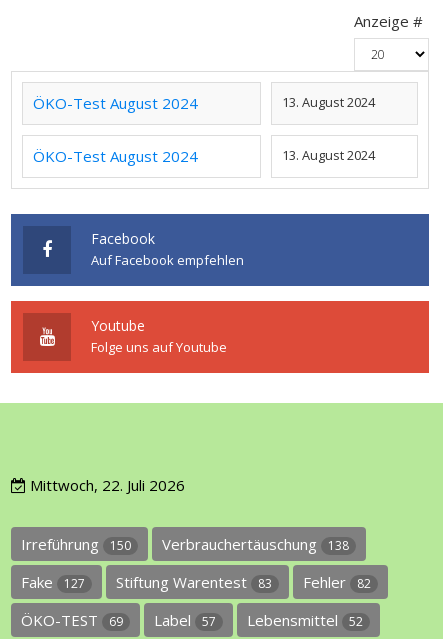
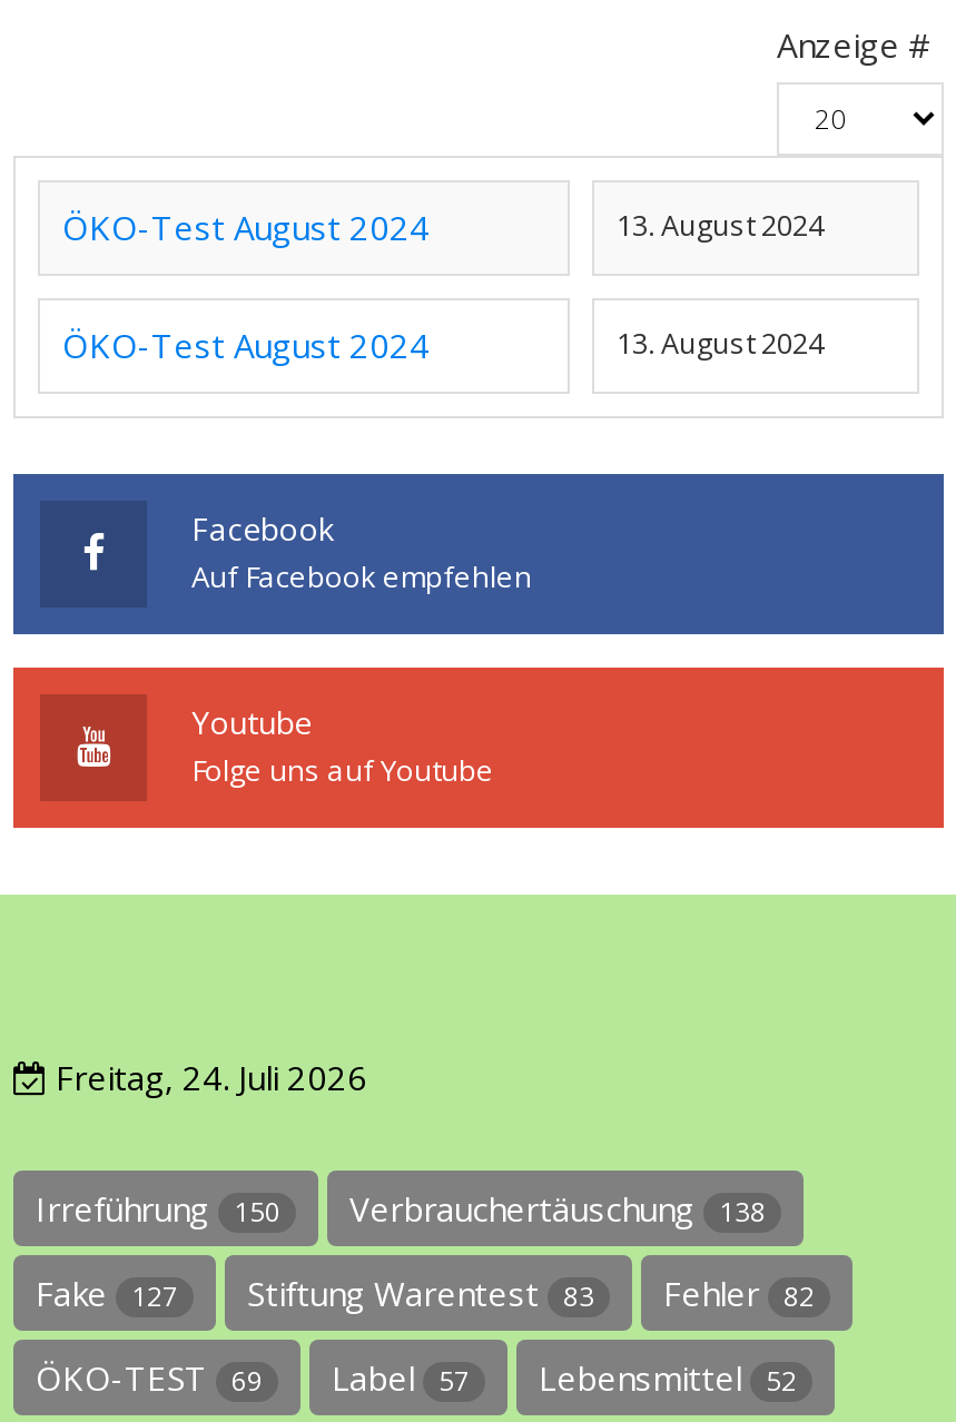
[26,475,185,495] Mittwoch, 22. Juli 2026 -> [47,1056,367,1100] Freitag, 24. Juli 2026

